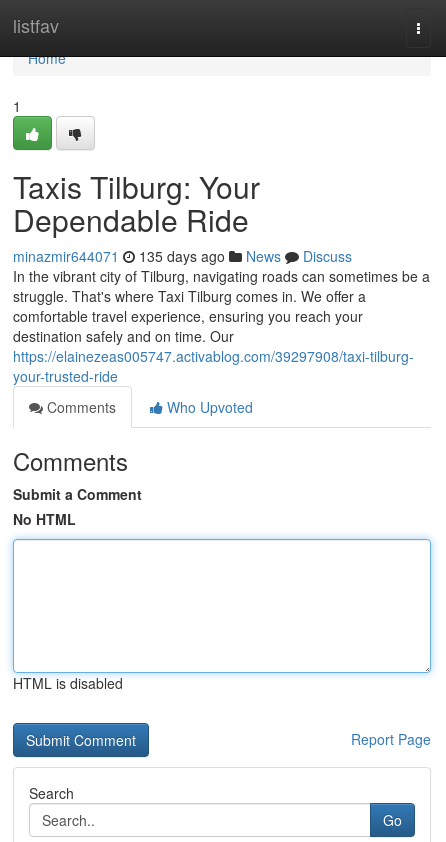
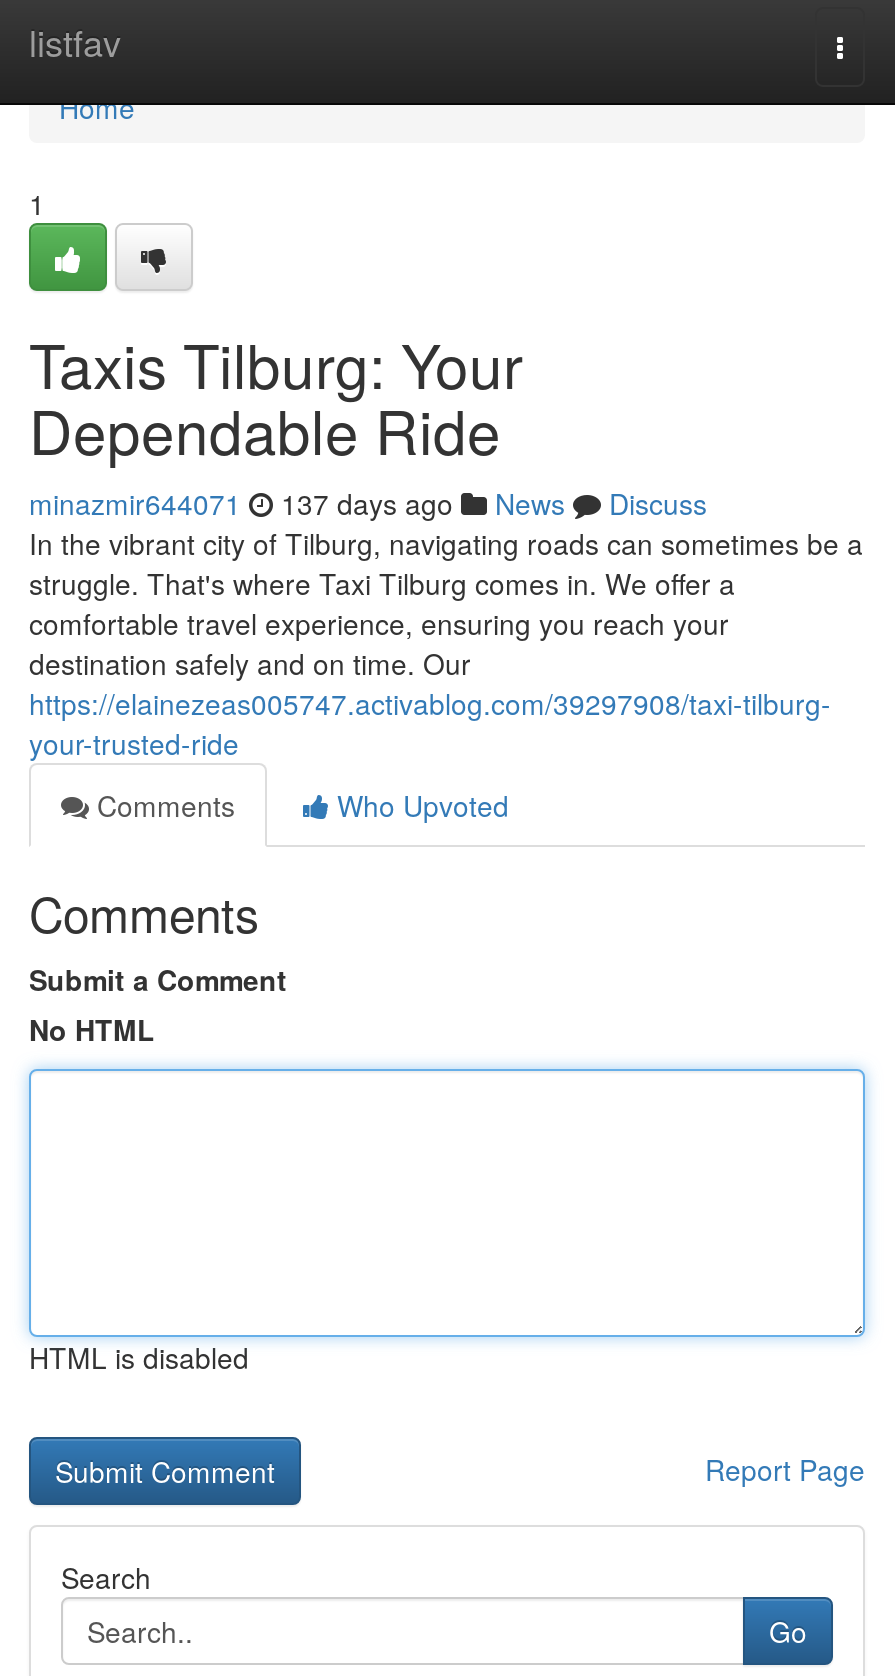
[13,246,352,266] minazmir644071 135 days ago News Discuss -> [29,483,707,523] minazmir644071 137 days ago News Discuss

